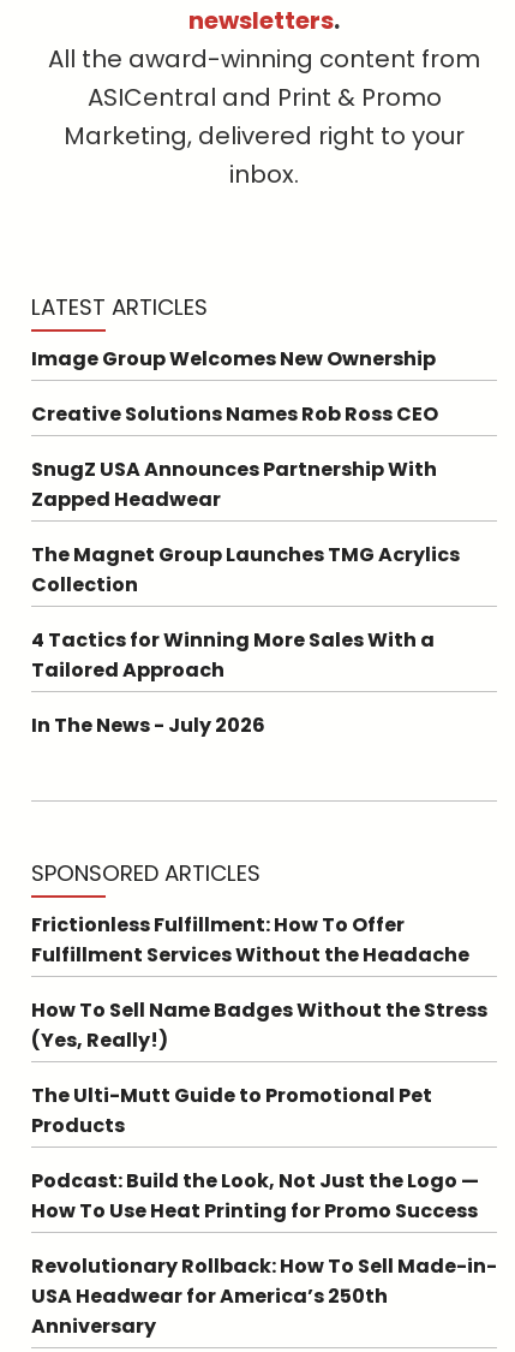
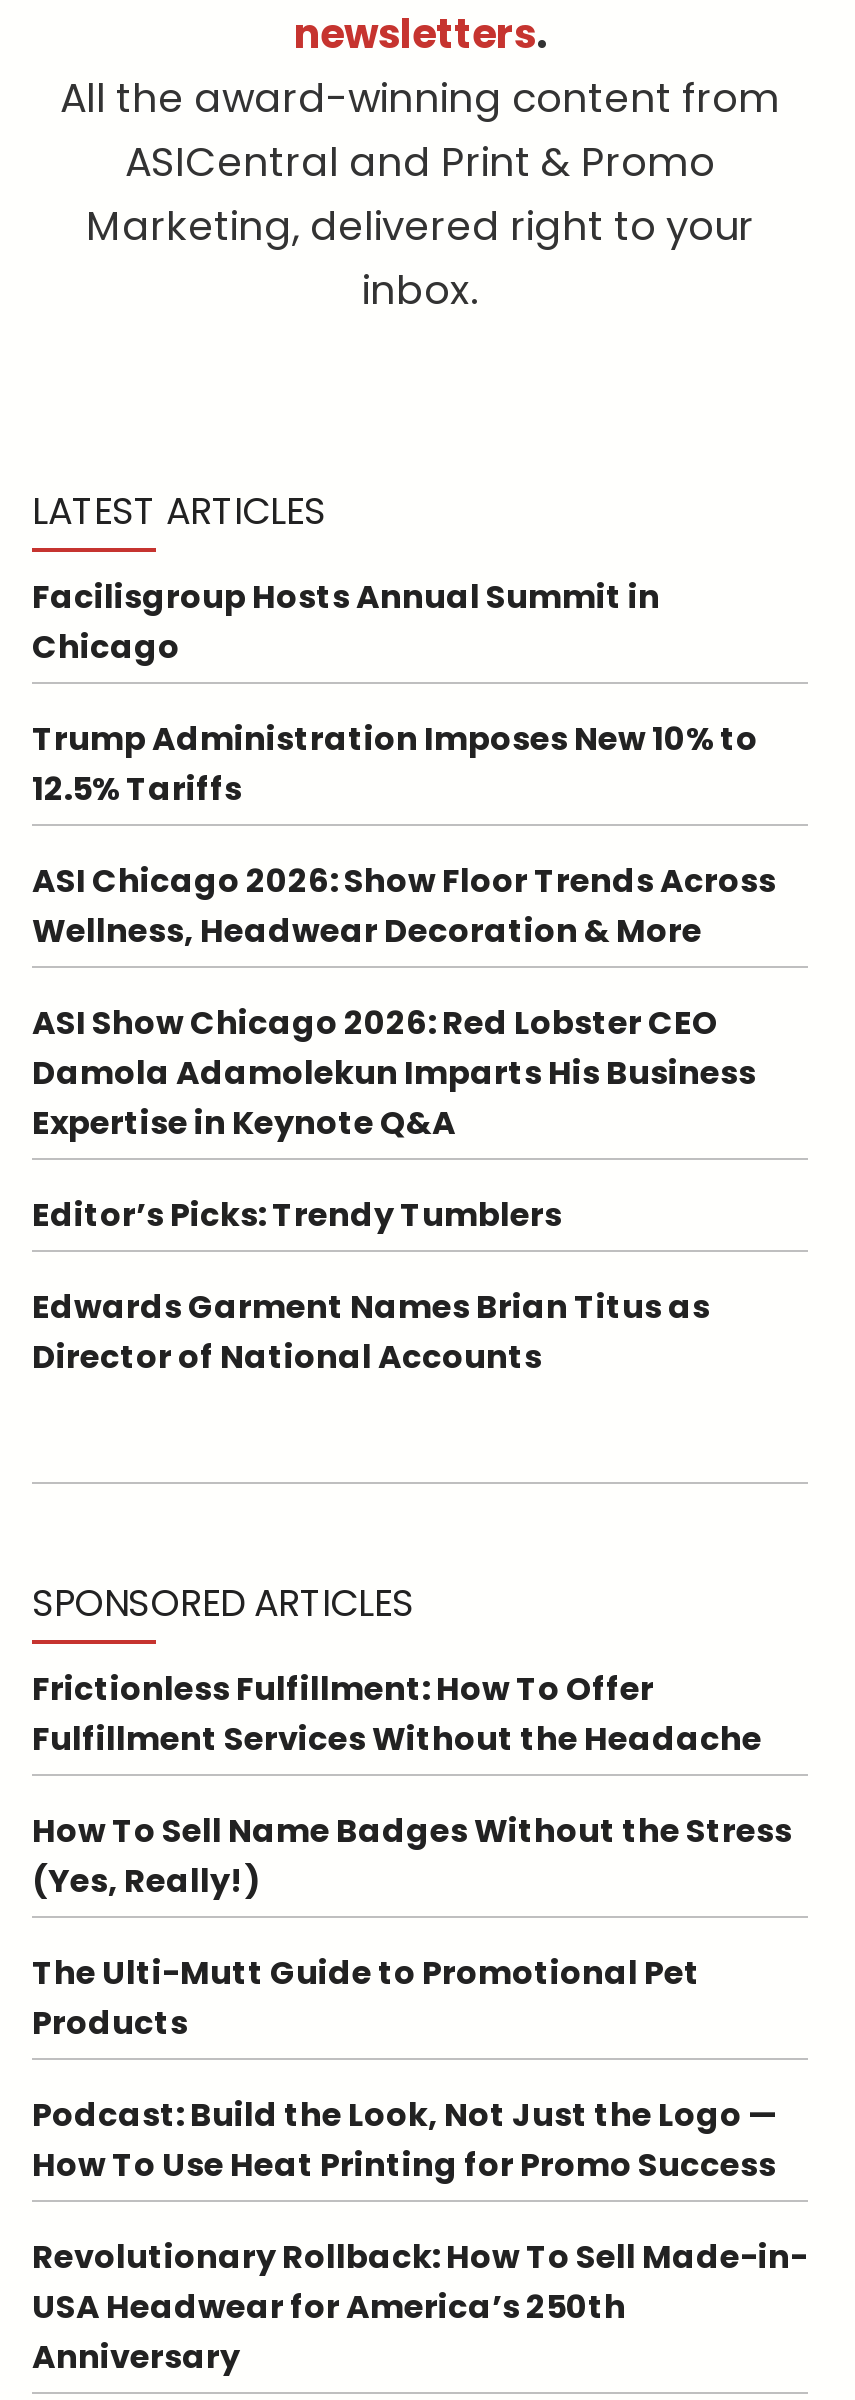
[31,344,436,372] Image Group Welcomes New Ownership -> [32,573,660,669] Facilisgroup Hosts Annual Summit in | Chicago
[31,400,438,427] Creative Solutions Names Rob Ross CEO -> [32,715,758,811] Trump Administration Imposes New 10% to | 12.5% Tariffs
[31,455,437,513] SnugZ USA Announces Partnership With | Zapped Headwear -> [32,857,776,953] ASI Chicago 2026: Show Floor Trends Across | Wellness, Headwear Decoration & More
[31,540,460,598] The Magnet Group Launches TMG Acrylics | Collection -> [32,999,756,1145] ASI Show Chicago 2026: Red Lobster CEO | Damola Adamolekun Imparts His Business | Expertise in Keynote Q&A
[31,626,435,683] 4 Tactics for Winning More Sales With a | Tailored Approach -> [32,1191,562,1237] Editor’s Picks: Trendy Tumblers
[31,711,265,739] In The News - July 2026 -> [32,1283,710,1379] Edwards Garment Names Brian Titus as | Director of National Accounts

